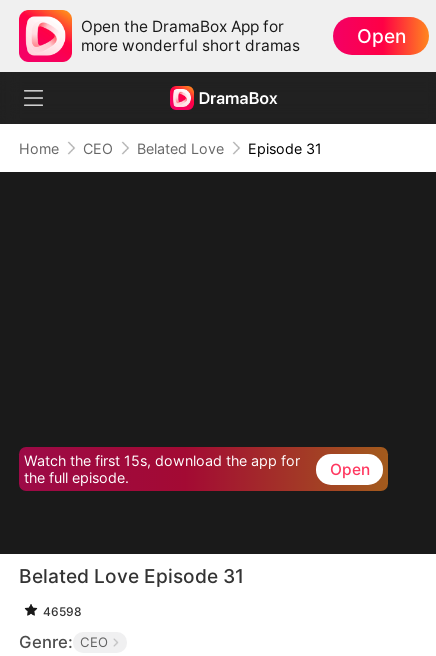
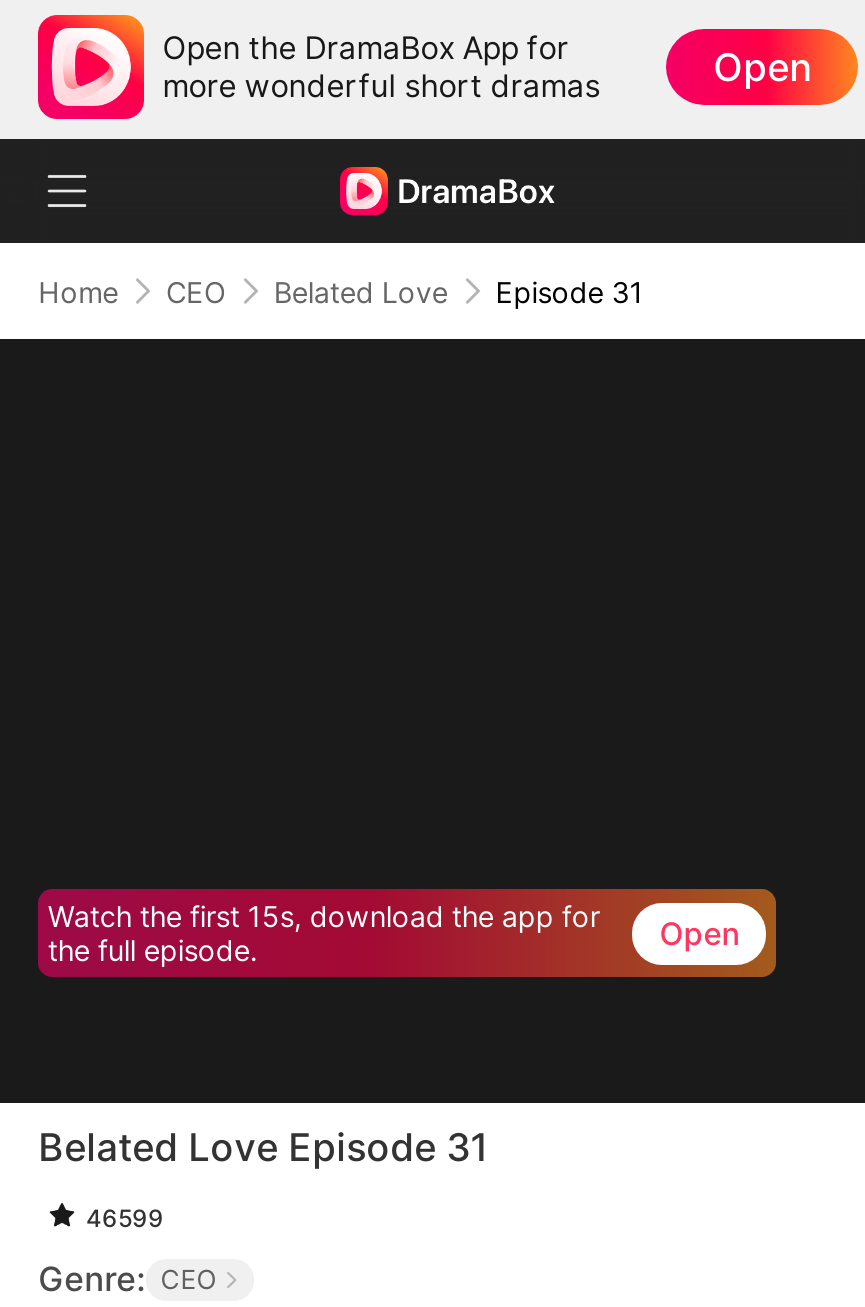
[43,604,82,619] 46598 -> [86,1202,164,1232] 46599

